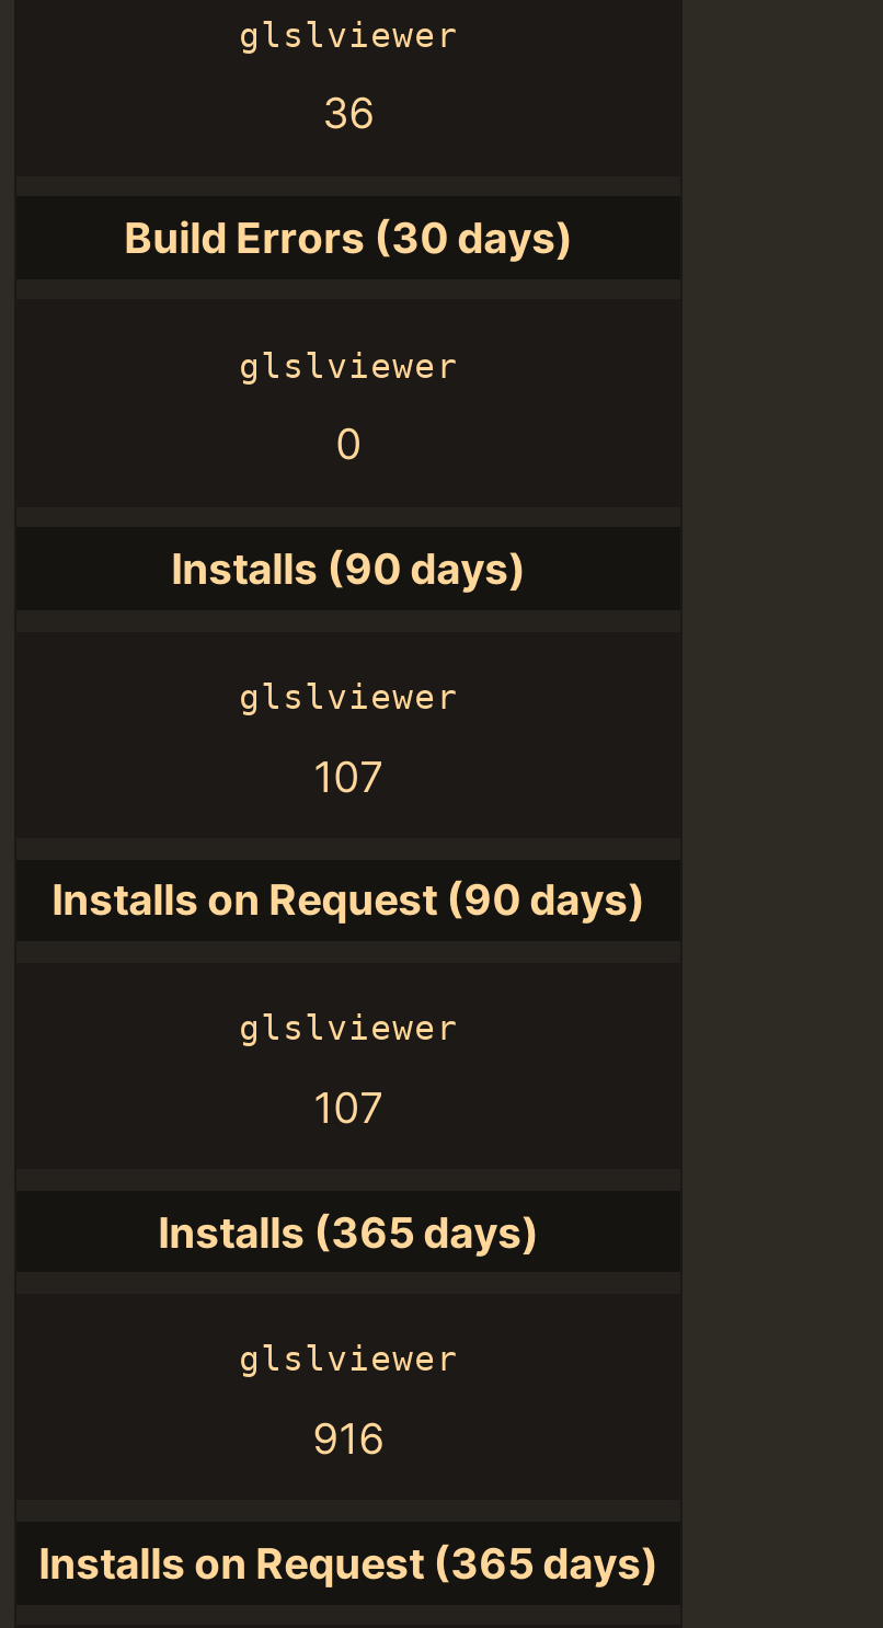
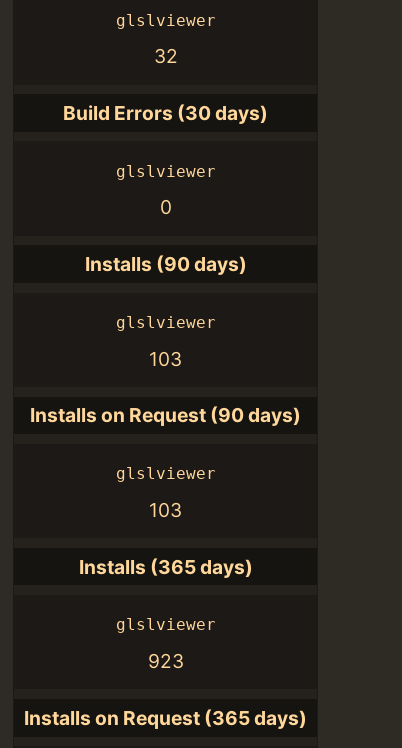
[323,87,375,140] 36 -> [154,44,178,68] 32
[314,750,384,802] 107 -> [149,347,182,371] 103
[314,1081,384,1133] 107 -> [149,498,182,522] 103
[313,1412,385,1465] 916 -> [148,649,184,673] 923

